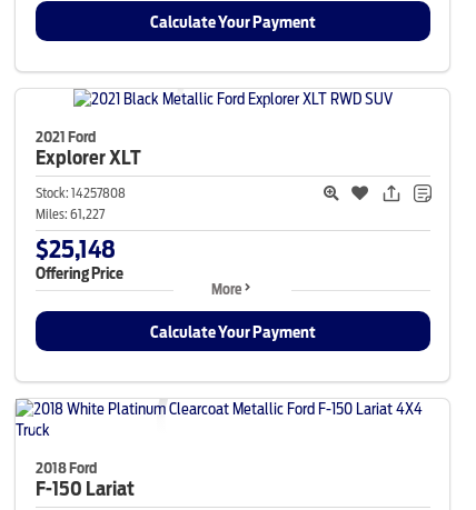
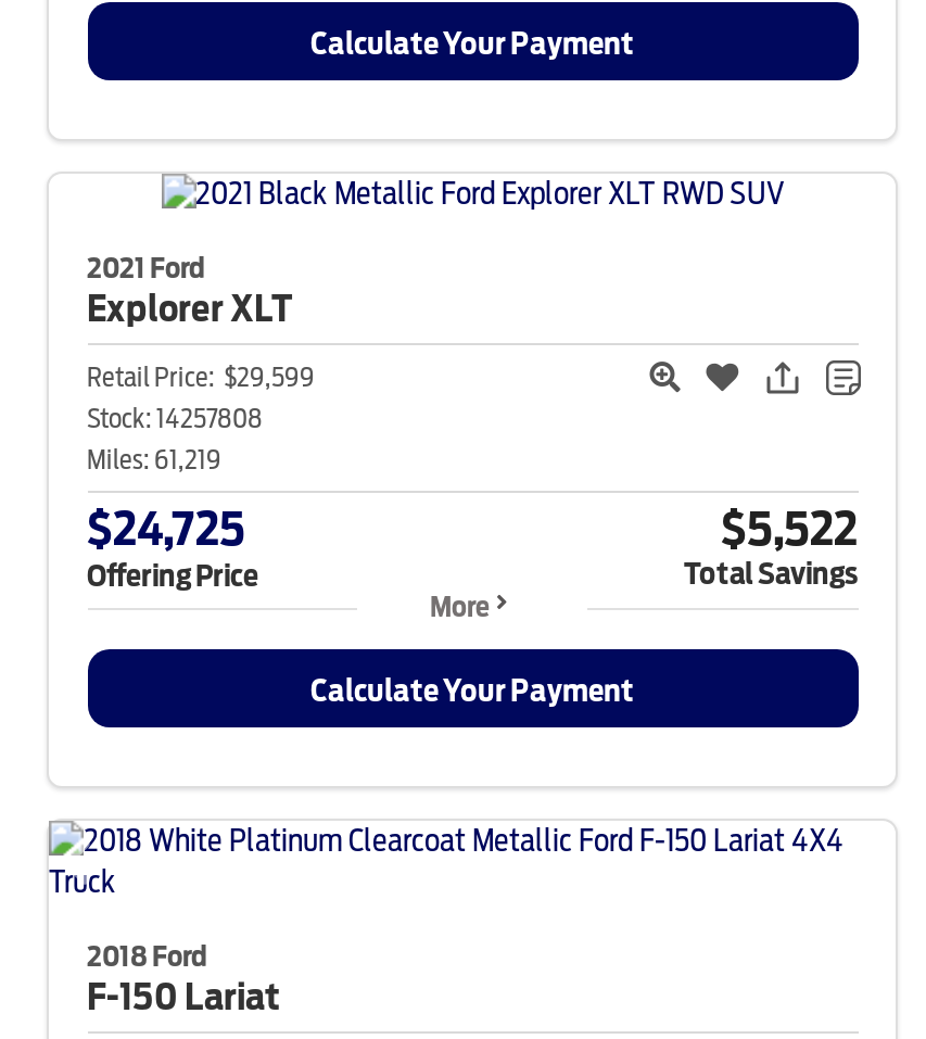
none -> [87,360,315,392] Retail Price: $29,599
[35,205,104,222] Miles: 61,227 -> [87,442,221,475] Miles: 61,219
none -> [684,501,858,590] $5,522 | Total Savings
[35,235,115,263] $25,148 -> [87,501,245,555] $24,725

